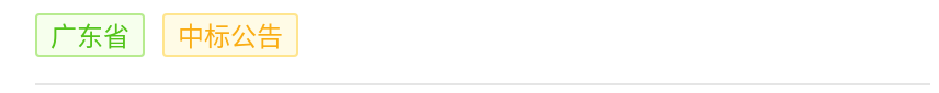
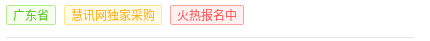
[178,21,283,51] 中标公告 -> [71,8,237,22] 慧讯网独家采购 | 火热报名中

